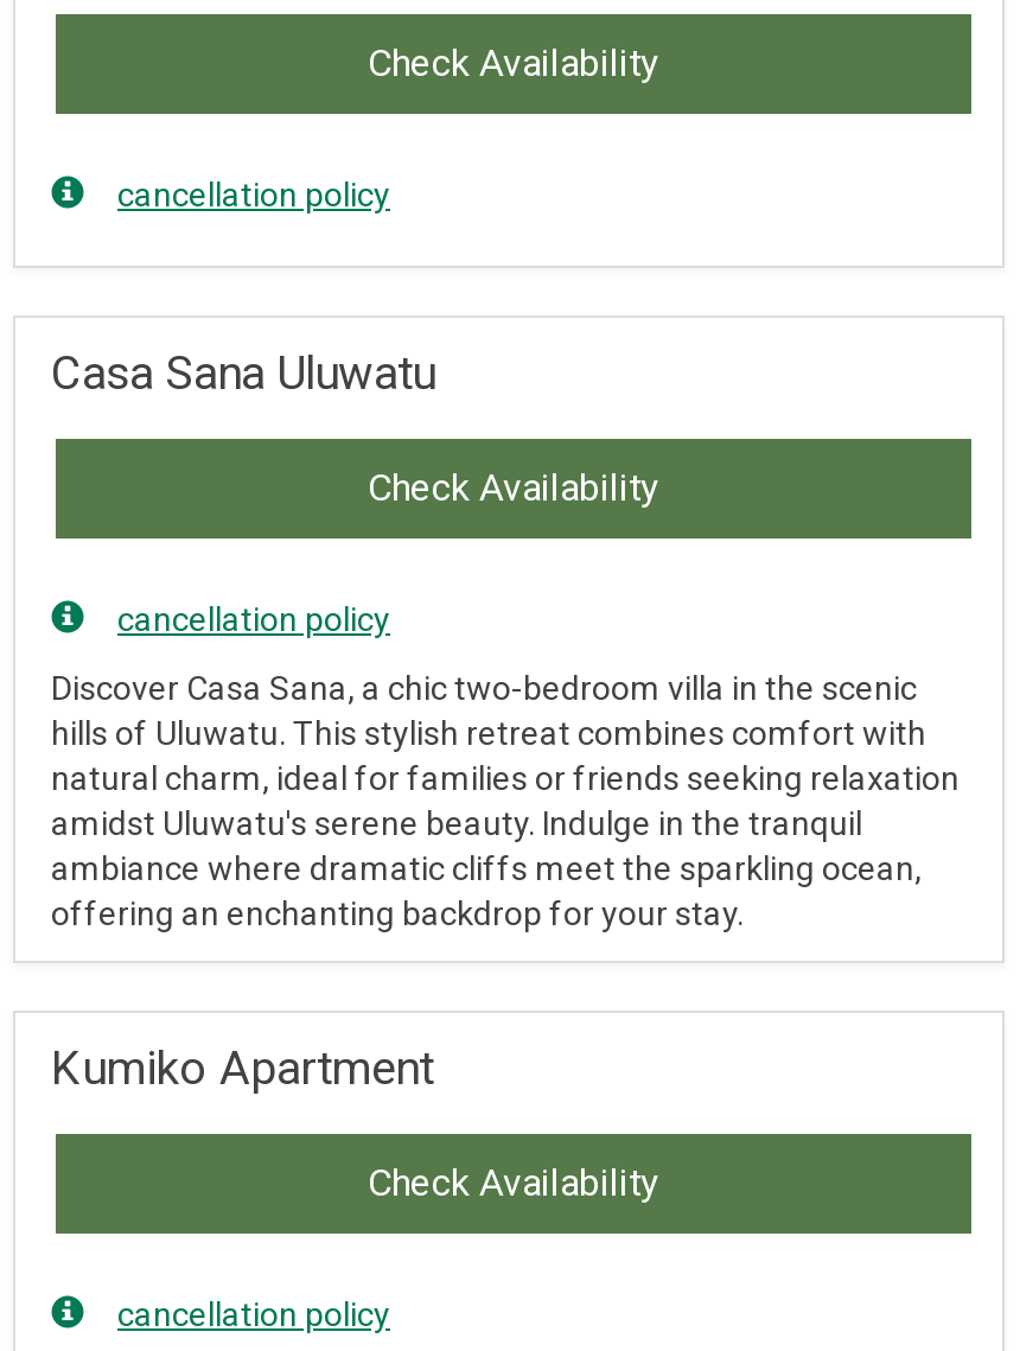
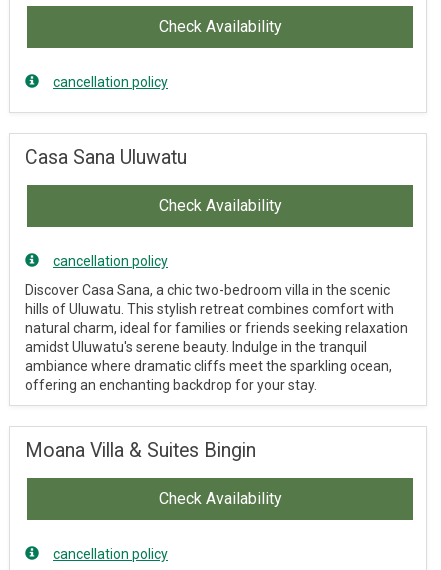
[51,1041,433,1096] Kumiko Apartment -> [25,439,256,462] Moana Villa & Suites Bingin

